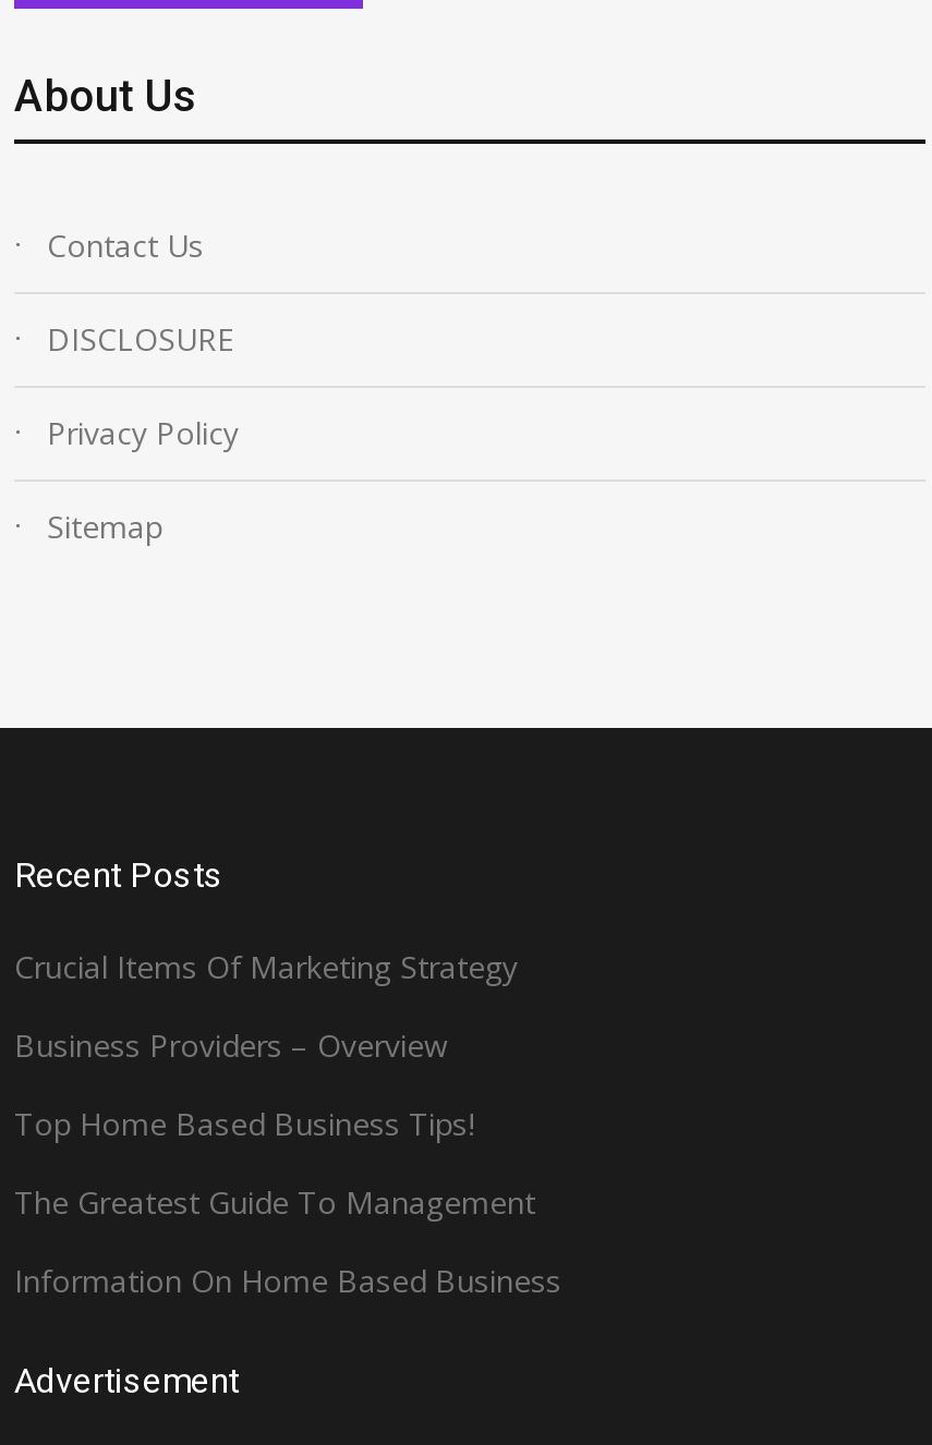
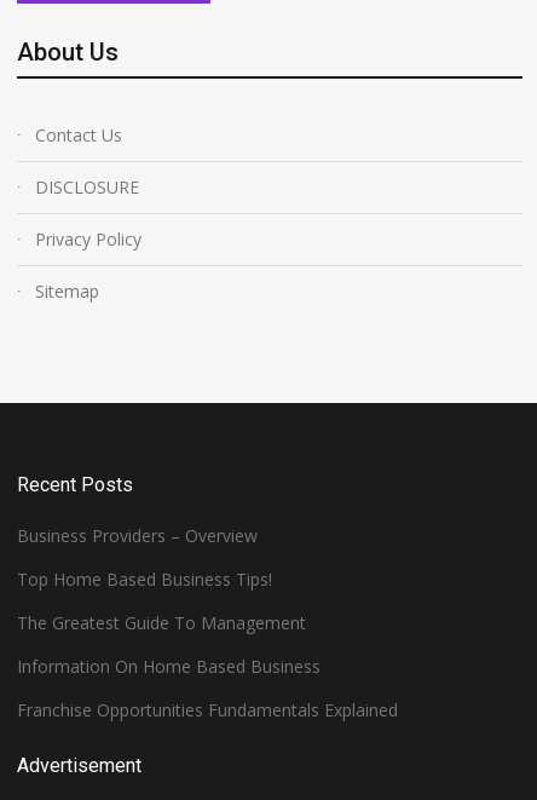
[14,945,518,987] Crucial Items Of Marketing Strategy -> none
moved [14,1024,561,1301] -> [17,524,321,678]: Business Providers – Overview | Top Home Based Business Tips! | The Greatest Guide To Management | Information On Home Based Business
none -> [17,698,398,721] Franchise Opportunities Fundamentals Explained

